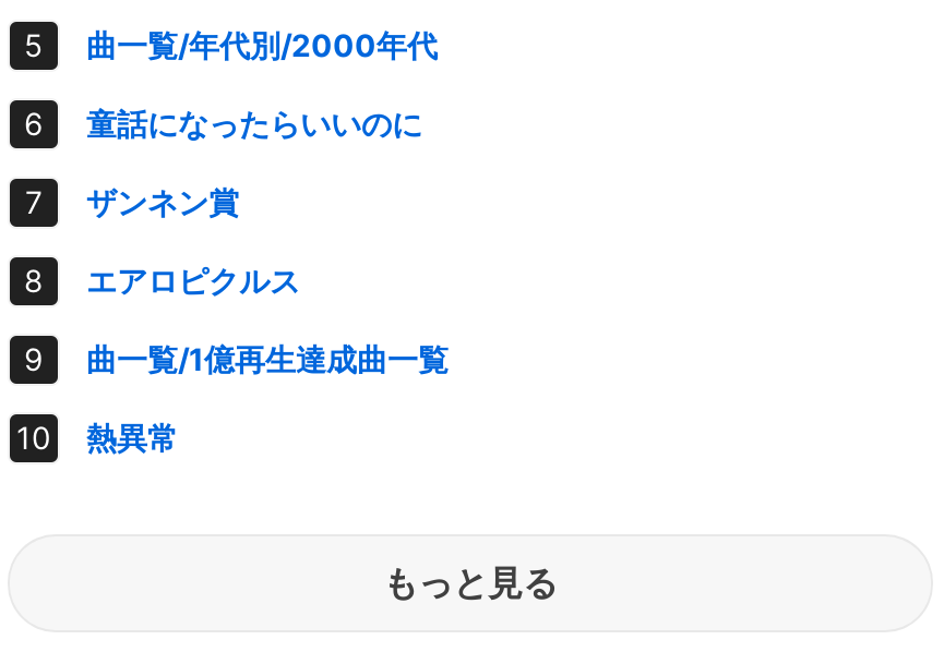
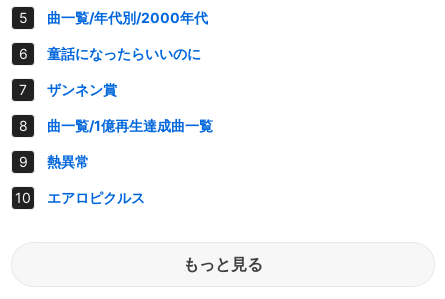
moved [86,261,300,299] -> [47,189,145,206]: エアロピクルス
moved [86,340,449,456] -> [47,117,213,170]: 曲一覧/1億再生達成曲一覧 | 熱異常

